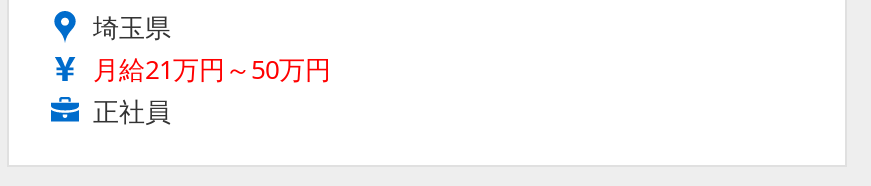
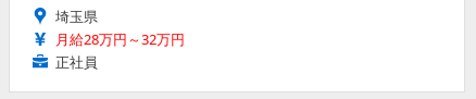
[93,52,331,88] 月給21万円～50万円 -> [55,30,185,49] 月給28万円～32万円

